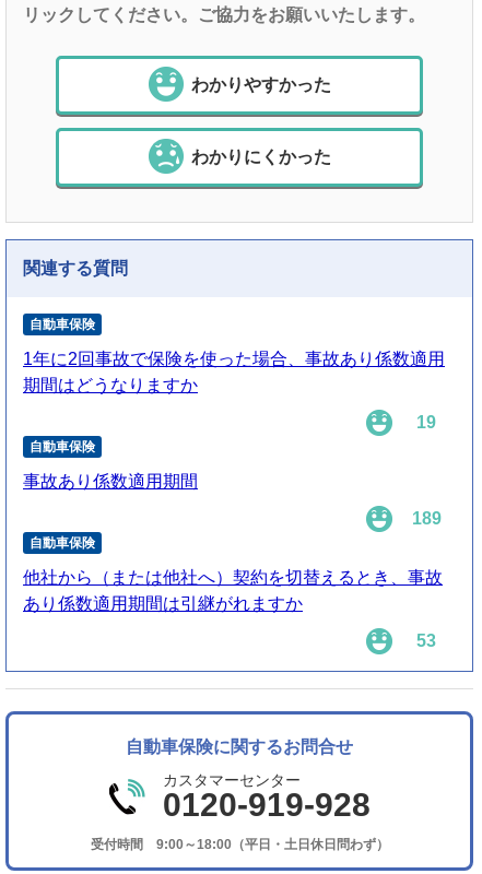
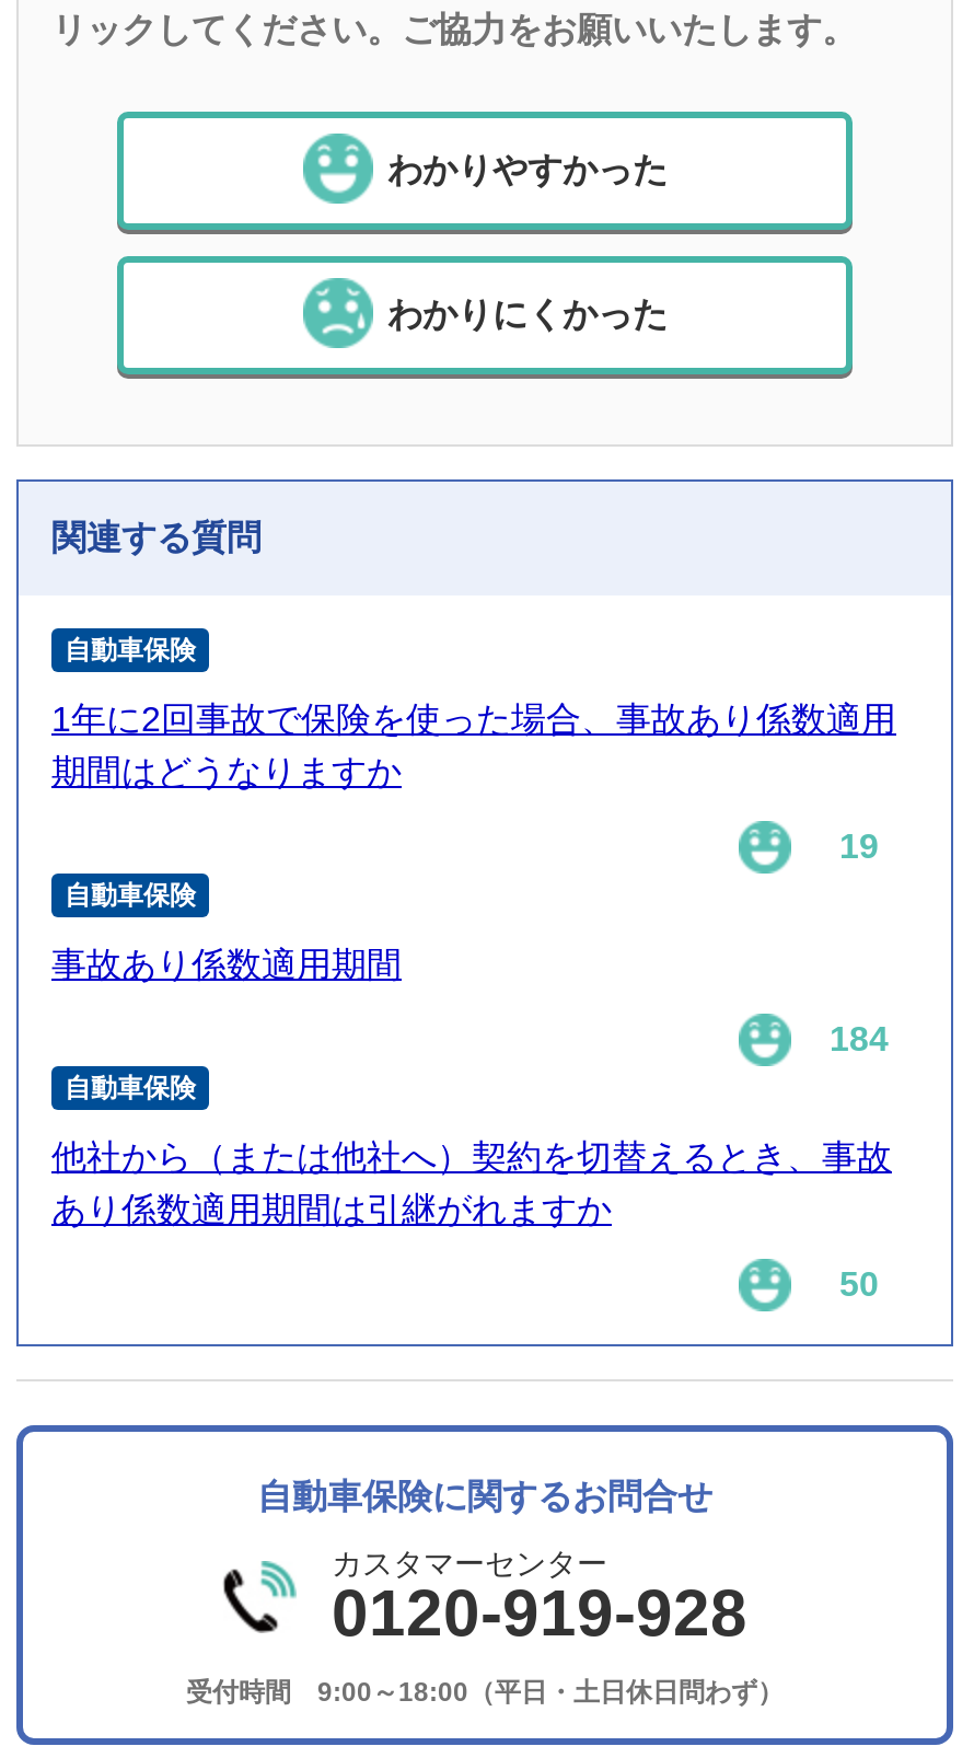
[412,509,441,527] 189 -> [830,1019,889,1057] 184
[416,631,436,650] 53 -> [839,1265,879,1302] 50

